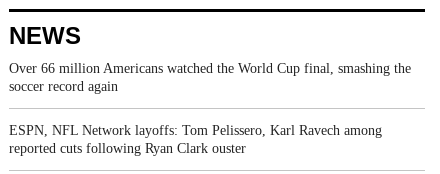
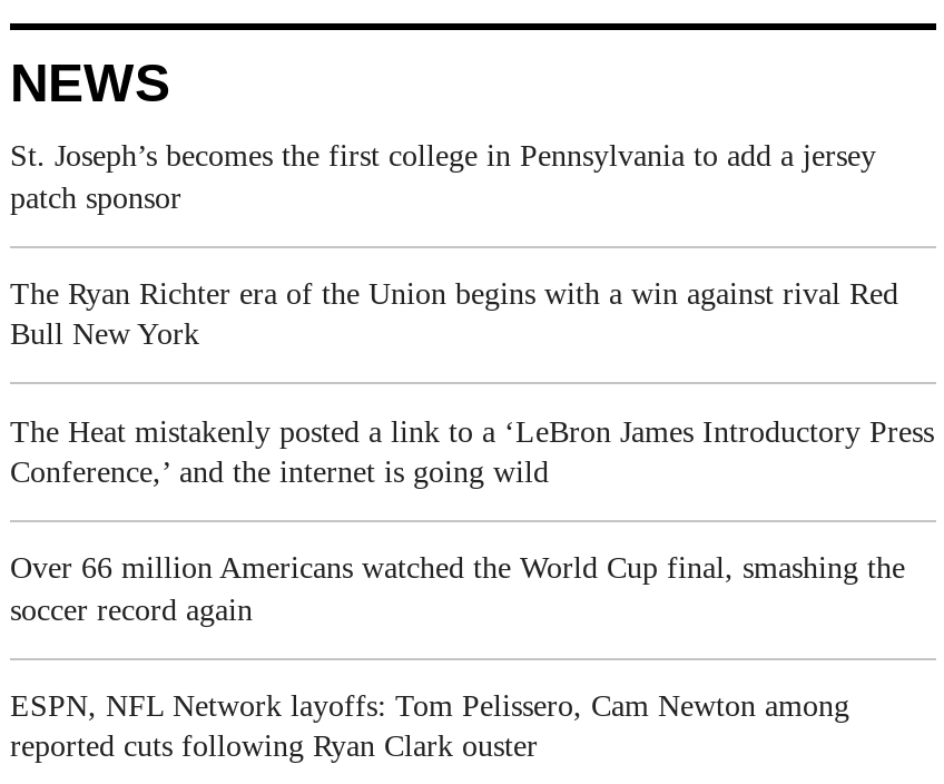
none -> [10,139,934,488] St. Joseph’s becomes the first college in Pennsylvania to add a jersey | patch sponsor | The Ryan Richter era of the Union begins with a win against rival Red | Bull New York | The Heat mistakenly posted a link to a ‘LeBron James Introductory Press | Conference,’ and the internet is going wild
[9,123,382,138] ESPN, NFL Network layoffs: Tom Pelissero, Karl Ravech among -> [10,689,849,722] ESPN, NFL Network layoffs: Tom Pelissero, Cam Newton among

